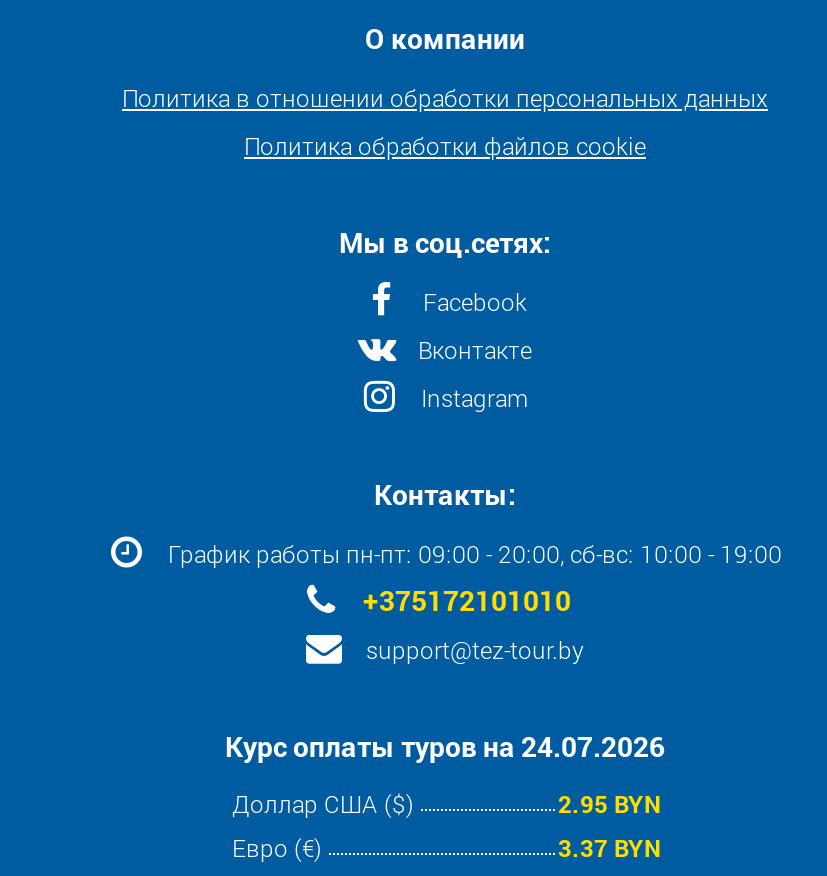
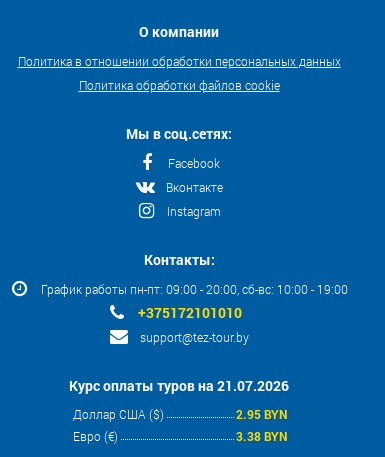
[225,727,665,765] Курс оплаты туров на 24.07.2026 -> [69,376,289,395] Курс оплаты туров на 21.07.2026
[558,831,662,863] 3.37 BYN -> [235,428,287,444] 3.38 BYN

